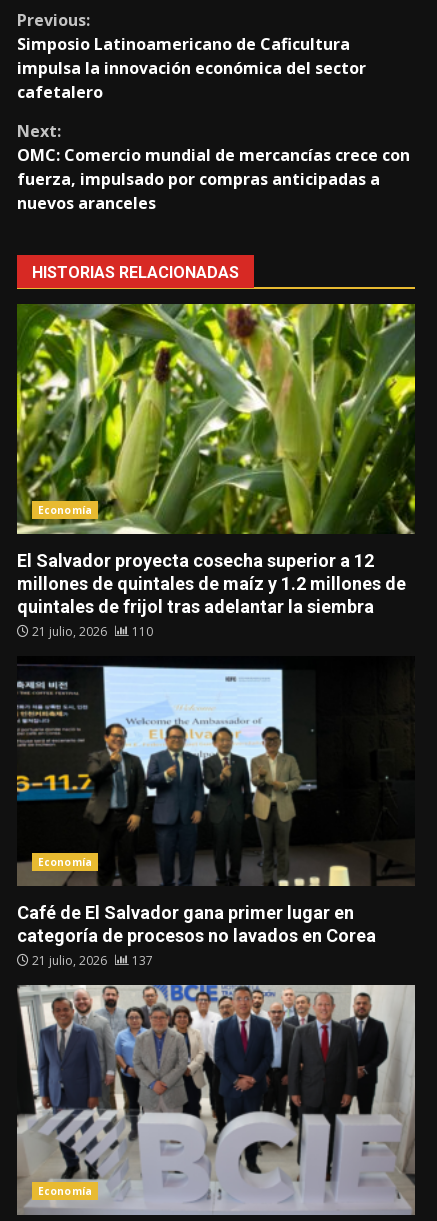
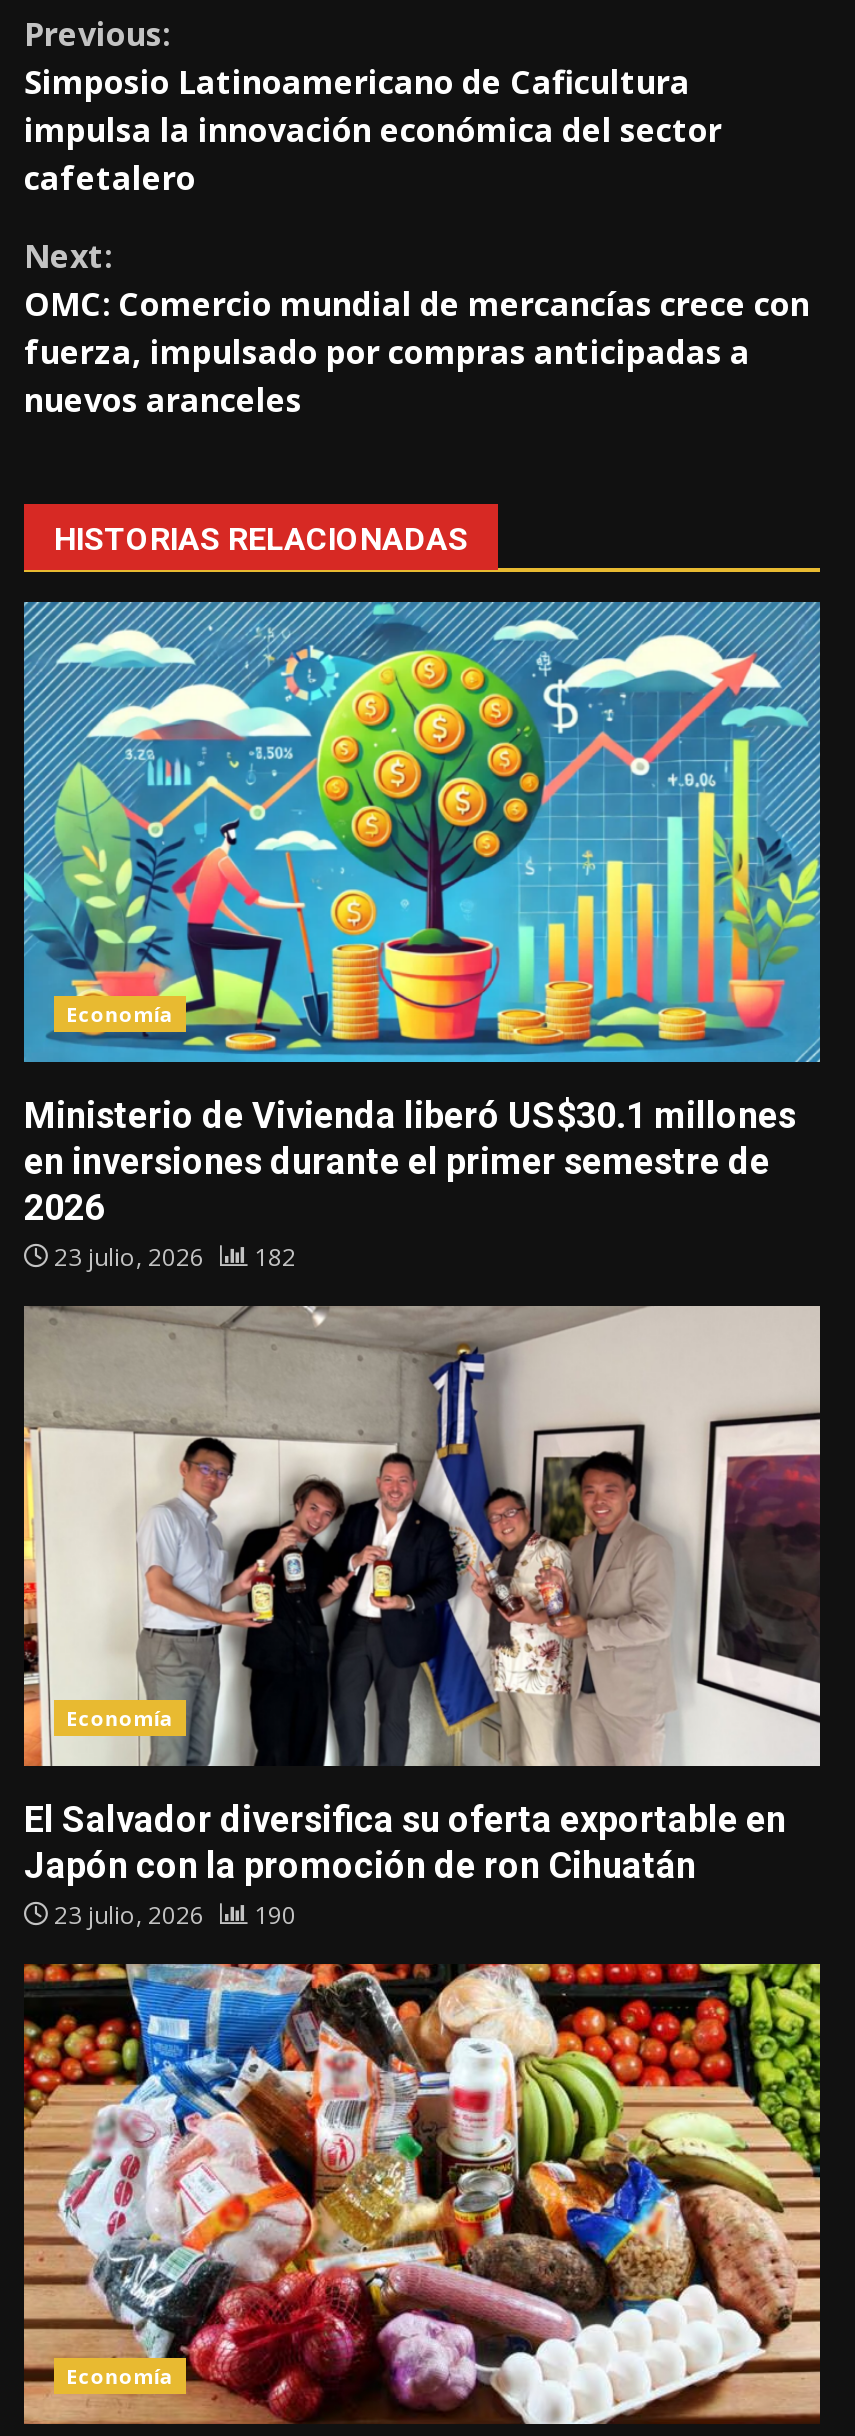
[16,303,416,640] [image] | El Salvador proyecta cosecha superior a 12 | millones de quintales de maíz y 1.2 millones de | quintales de frijol tras adelantar la siembra | 21 julio, 2026 | 110 -> [22,600,822,1274] [image] | Ministerio de Vivienda liberó US$30.1 millones | en inversiones durante el primer semestre de | 2026 | 23 julio, 2026 | 182
[16,656,415,969] [image] | Café de El Salvador gana primer lugar en | categoría de procesos no lavados en Corea | 21 julio, 2026 | 137 -> [22,1304,822,1932] [image] | El Salvador diversifica su oferta exportable en | Japón con la promoción de ron Cihuatán | 23 julio, 2026 | 190
[16,984,416,1216] [image] -> [22,1962,822,2426] [image]

